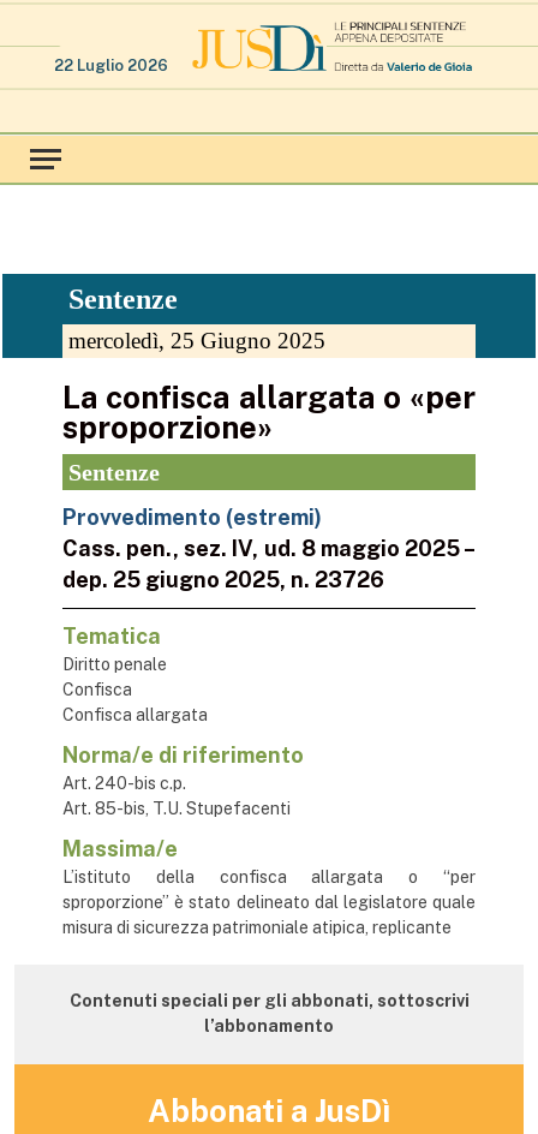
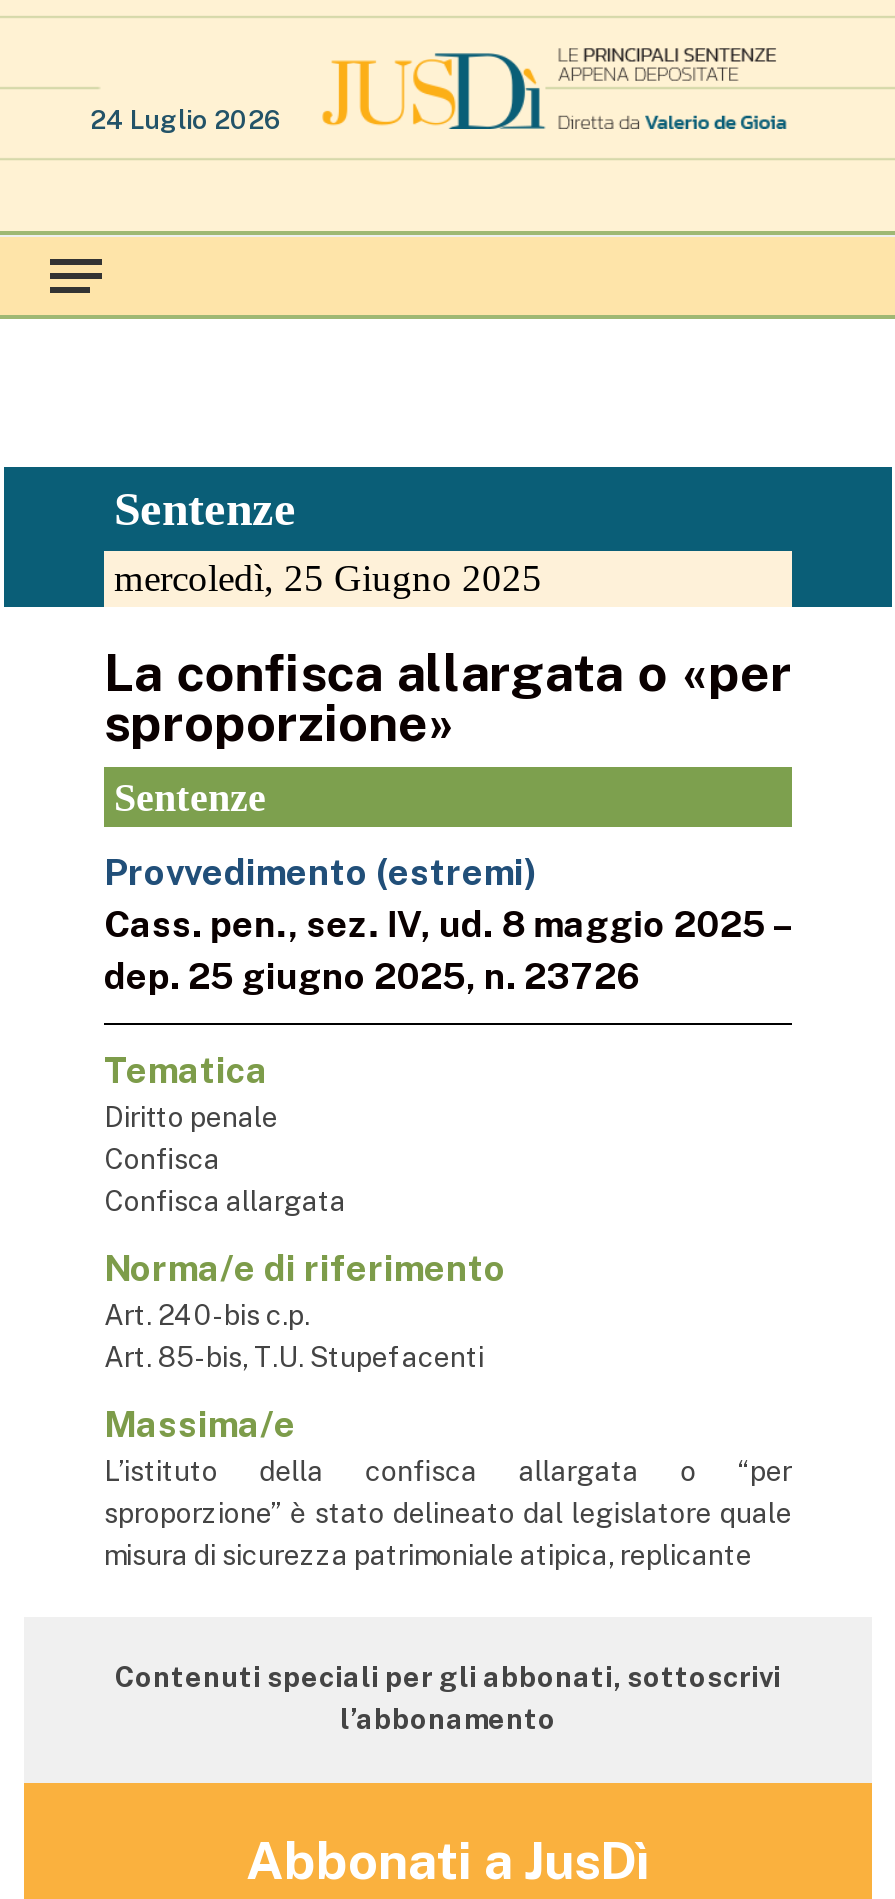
[54,56,168,74] 22 Luglio 2026 -> [90,104,282,134] 24 Luglio 2026

